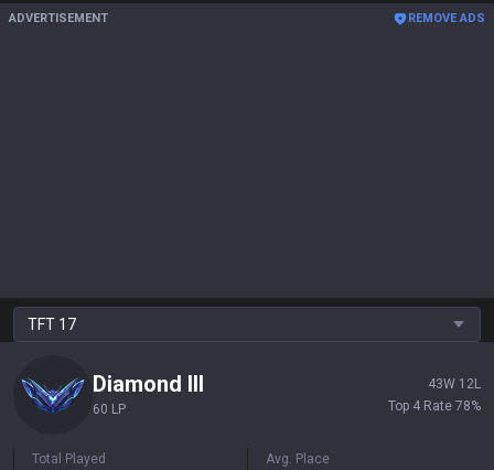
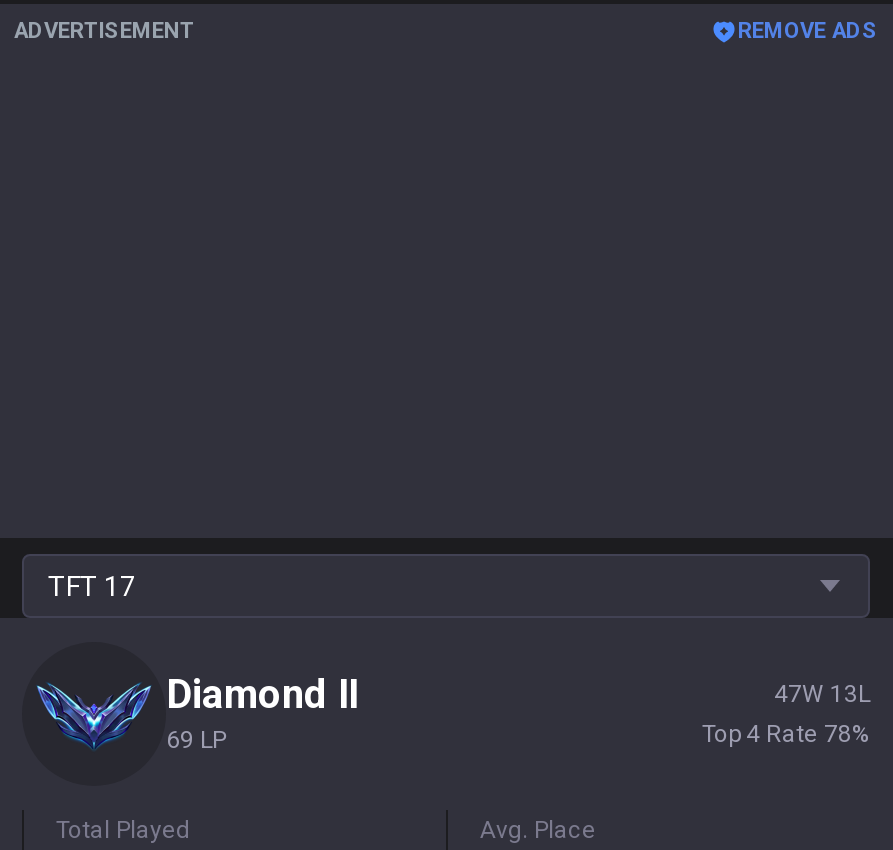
[93,371,204,397] Diamond III -> [166,670,358,718] Diamond II
[428,376,481,392] 43W 12L -> [774,680,870,708] 47W 13L
[93,402,126,417] 60 LP -> [166,726,226,754] 69 LP

